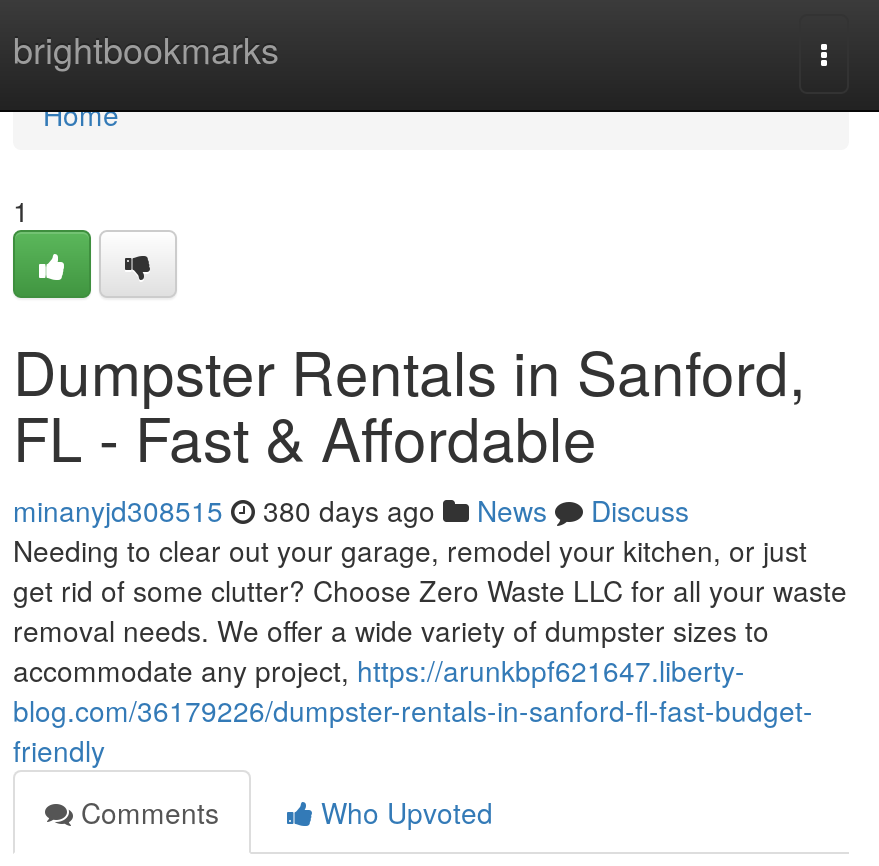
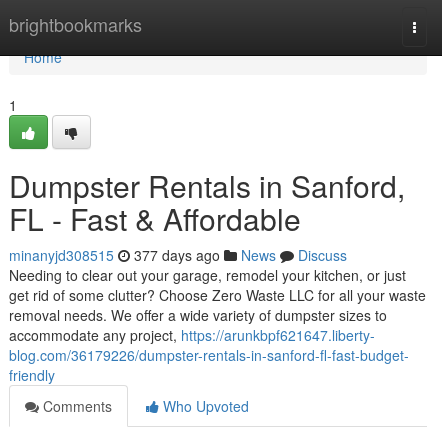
[13,490,689,530] minanyjd308515 380 days ago News Discuss -> [9,245,347,265] minanyjd308515 377 days ago News Discuss

